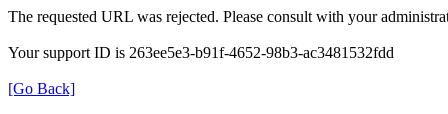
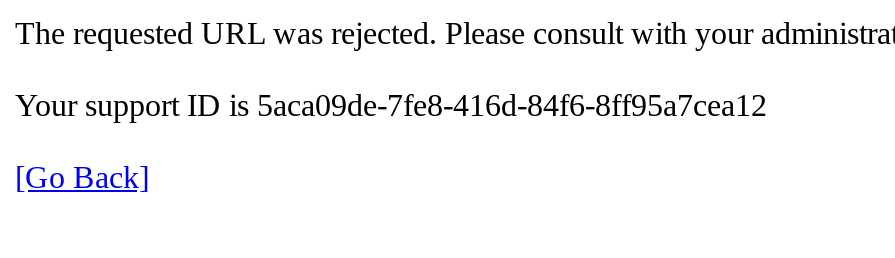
[8,44,394,61] Your support ID is 263ee5e3-b91f-4652-98b3-ac3481532fdd -> [15,88,767,122] Your support ID is 5aca09de-7fe8-416d-84f6-8ff95a7cea12

